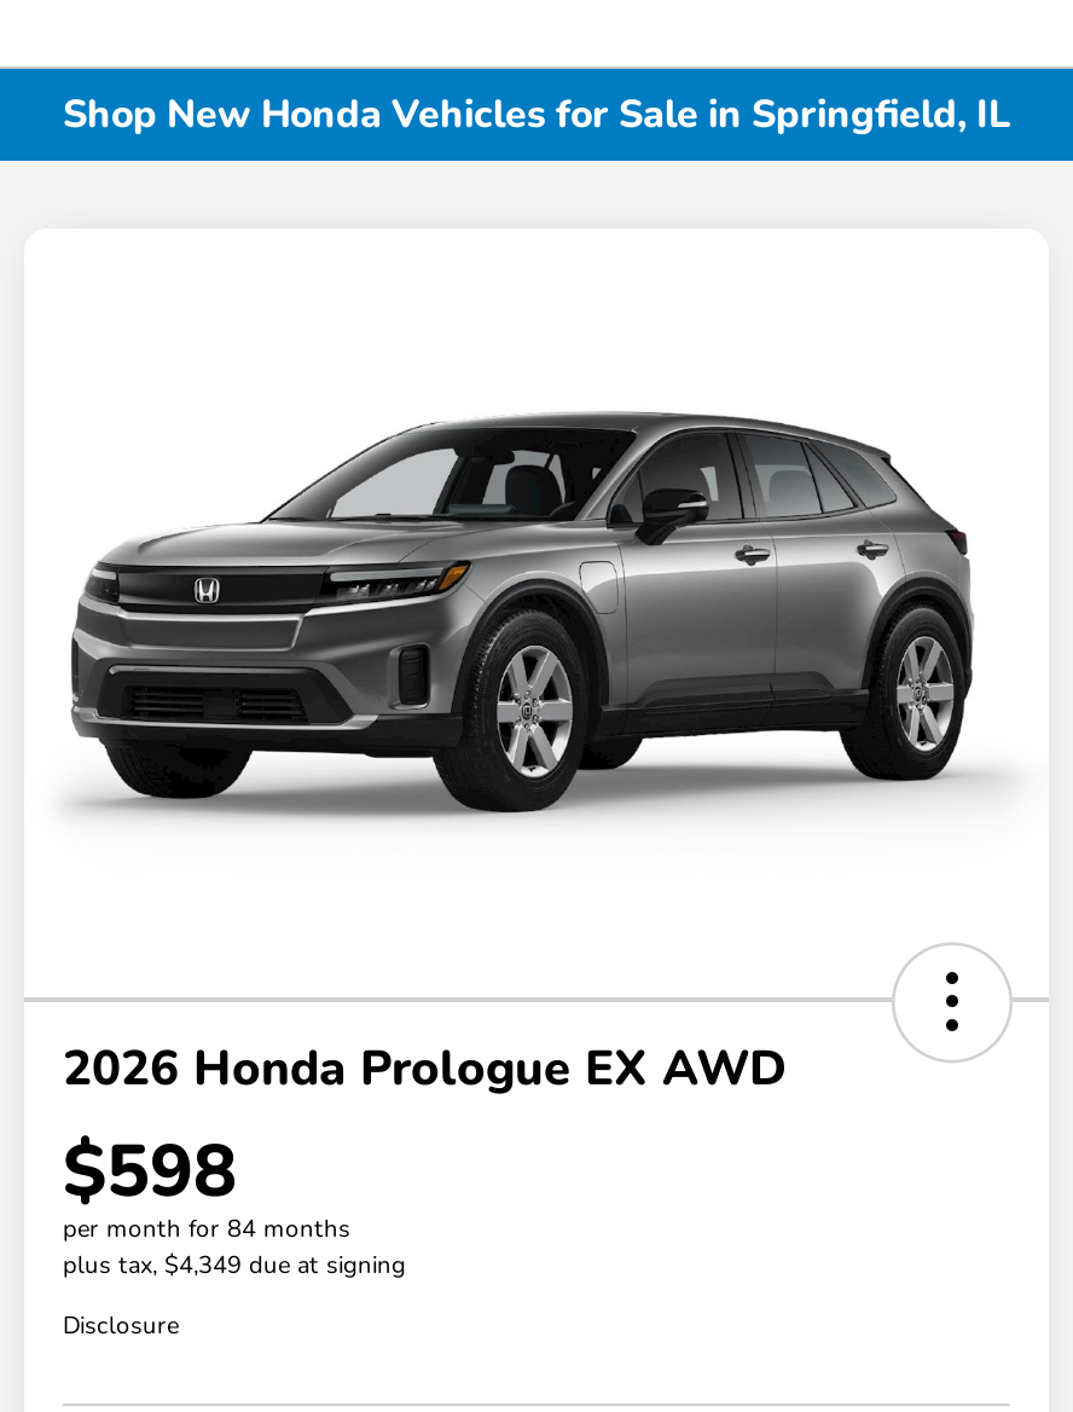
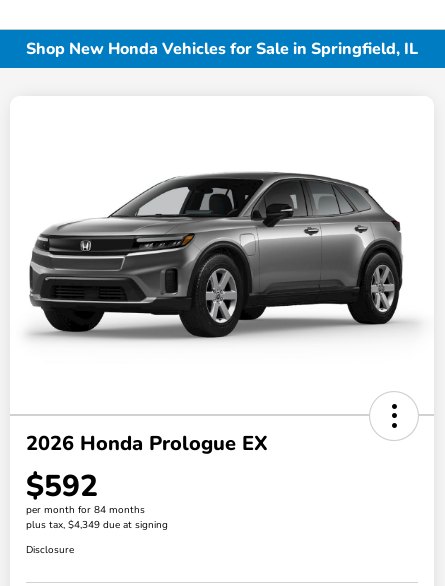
[63,1037,785,1223] 2026 Honda Prologue EX AWD | $598 -> [26,430,268,507] 2026 Honda Prologue EX | $592

